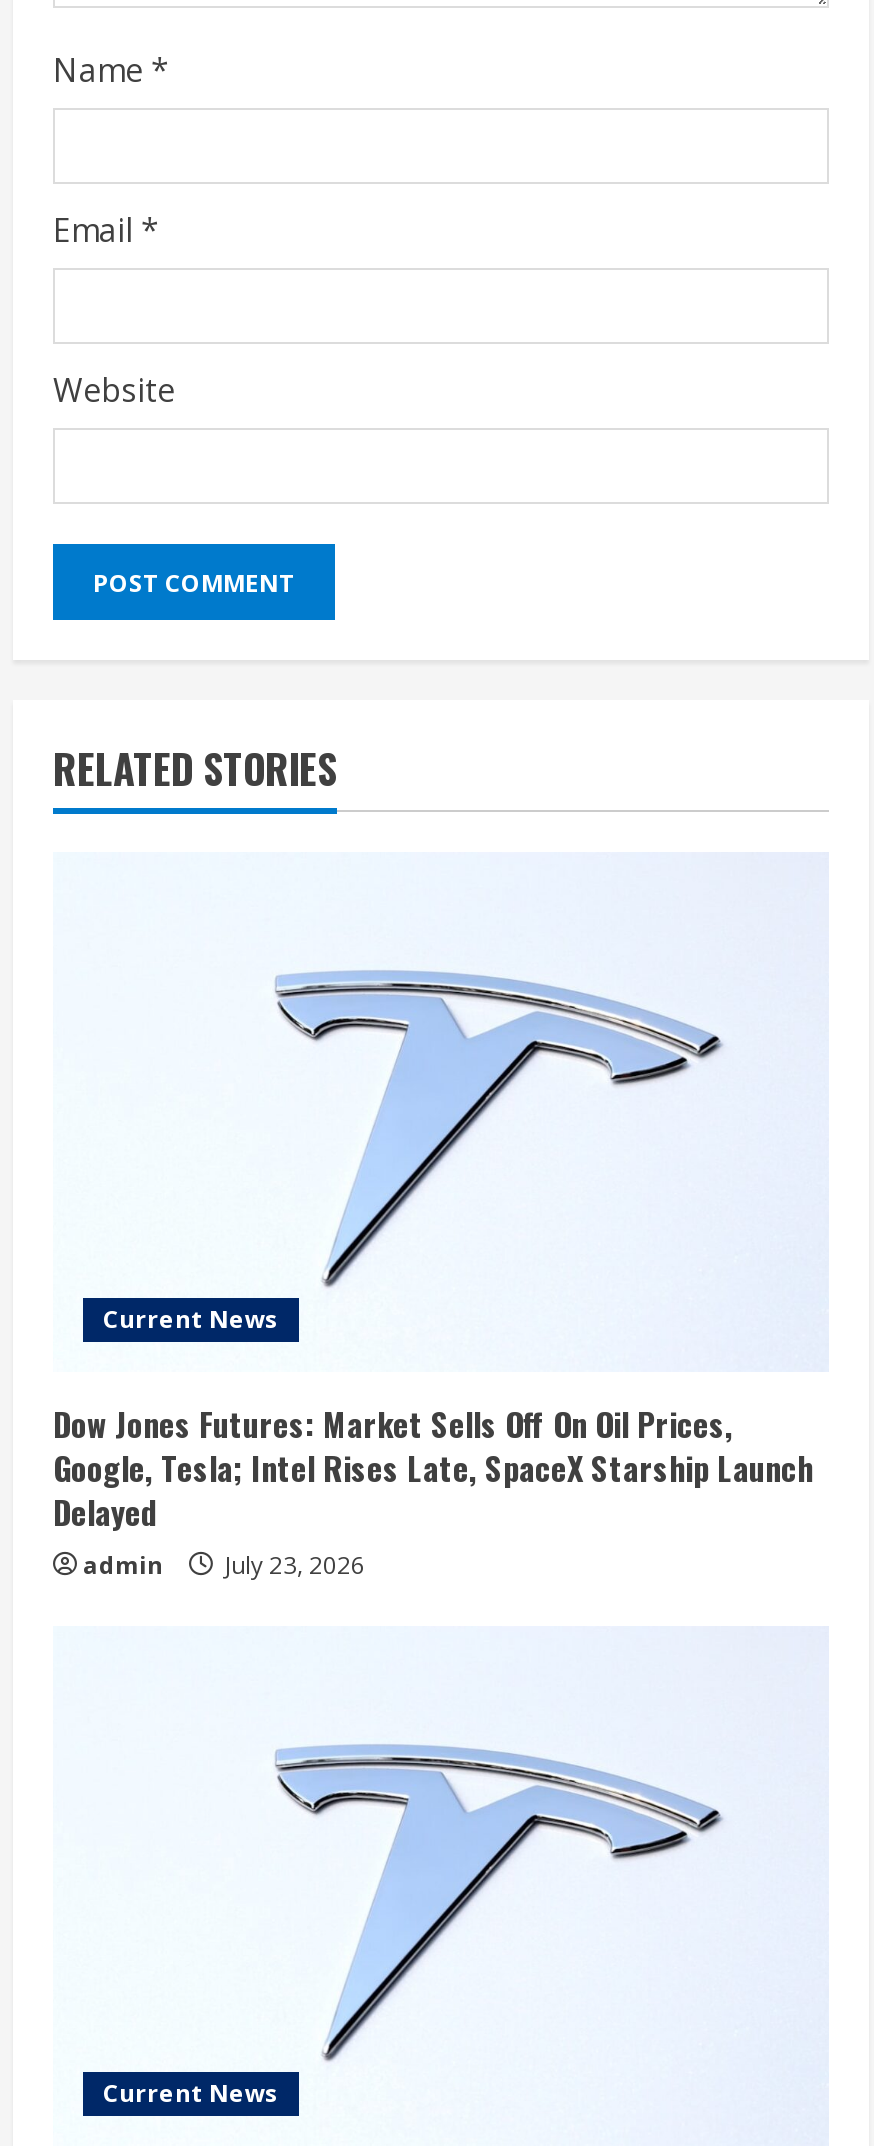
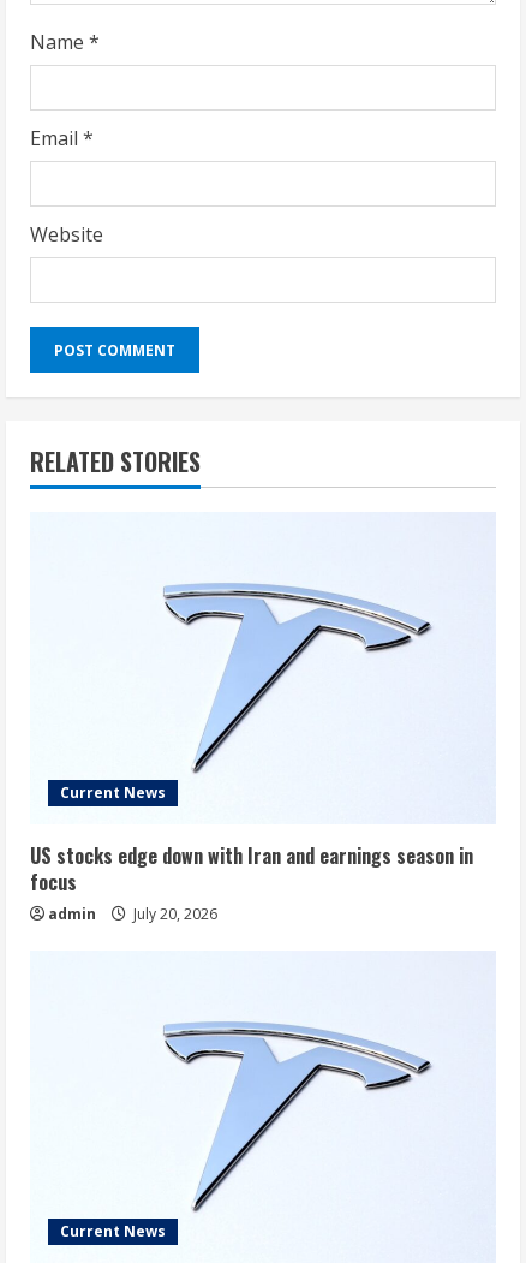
[53,1400,813,1536] Dow Jones Futures: Market Sells Off On Oil Prices, | Google, Tesla; Intel Rises Late, SpaceX Starship Launch | Delayed -> [30,841,473,897] US stocks edge down with Iran and earnings season in | focus
[83,1548,365,1582] admin July 23, 2026 -> [48,904,217,924] admin July 20, 2026

